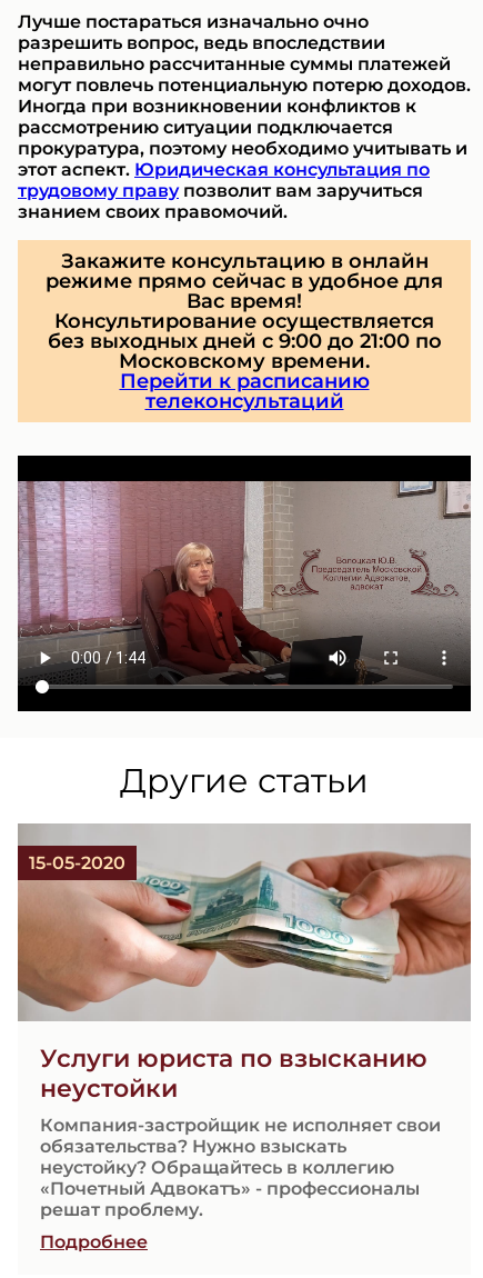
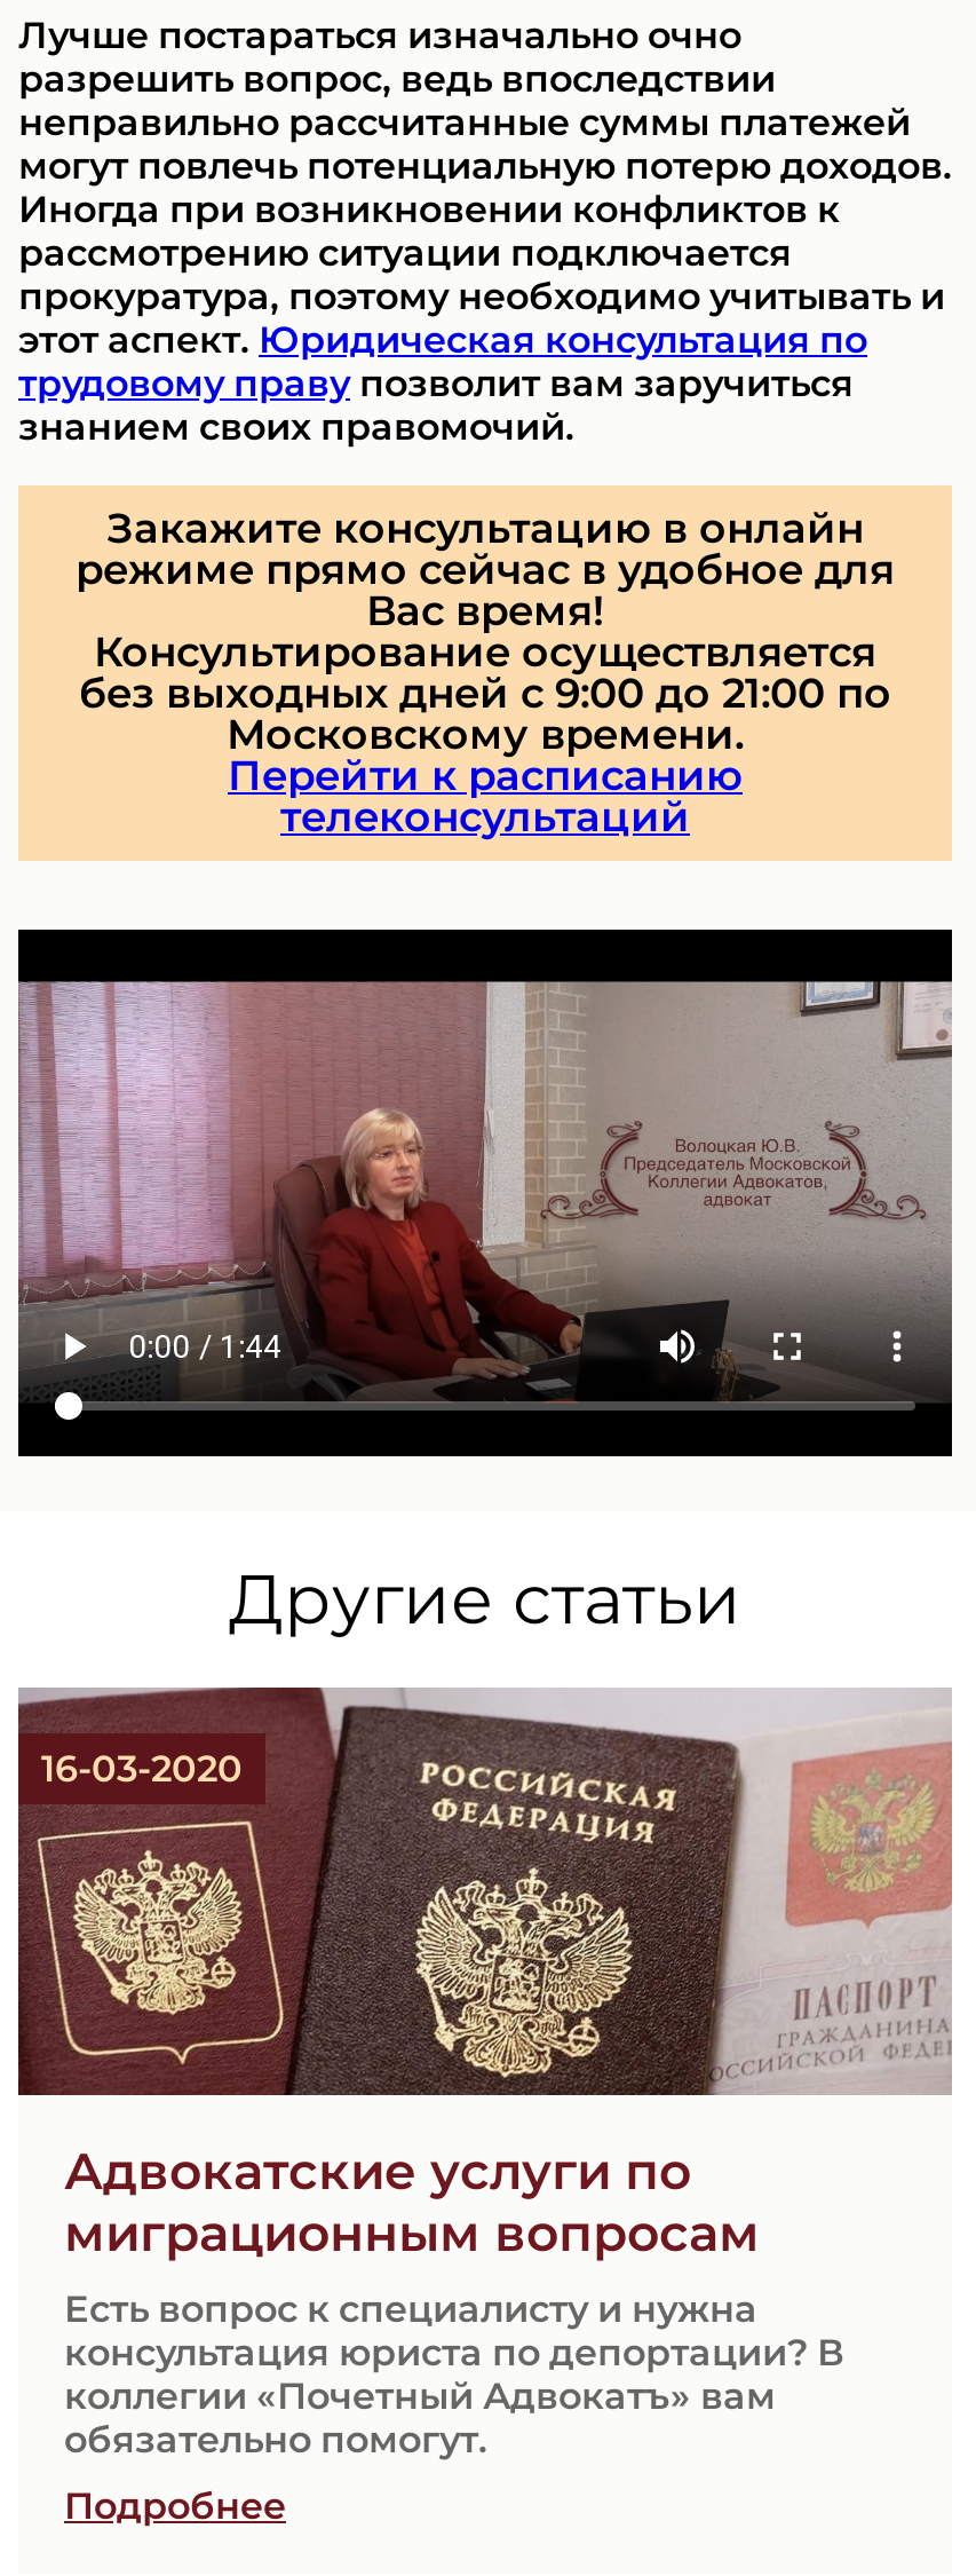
[18,825,471,1020] [image] | 15-05-2020 -> [18,1688,952,2095] [image] | 16-03-2020
[40,1043,441,1220] Услуги юриста по взысканию | неустойки | Компания-застройщик не исполняет свои | обязательства? Нужно взыскать | неустойку? Обращайтесь в коллегию | «Почетный Адвокатъ» - профессионалы | решат проблему. -> [64,2140,844,2460] Адвокатские услуги по | миграционным вопросам | Есть вопрос к специалисту и нужна | консультация юриста по депортации? В | коллегии «Почетный Адвокатъ» вам | обязательно помогут.

